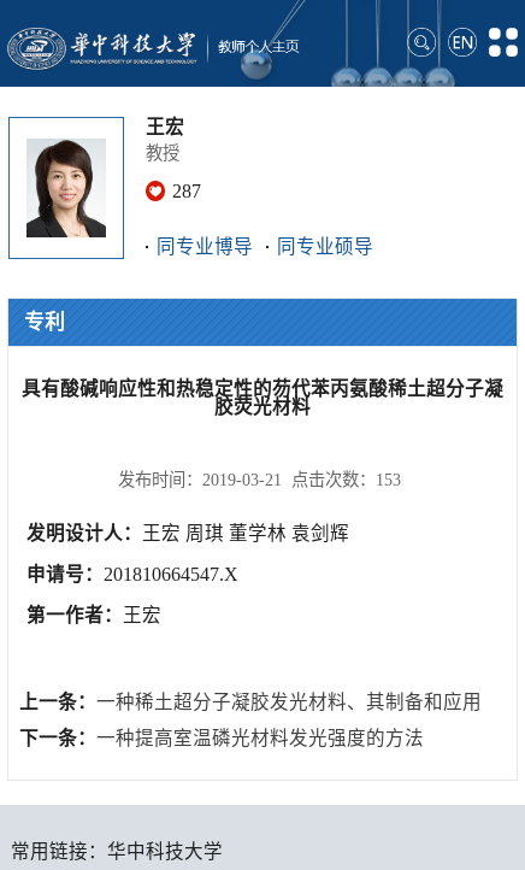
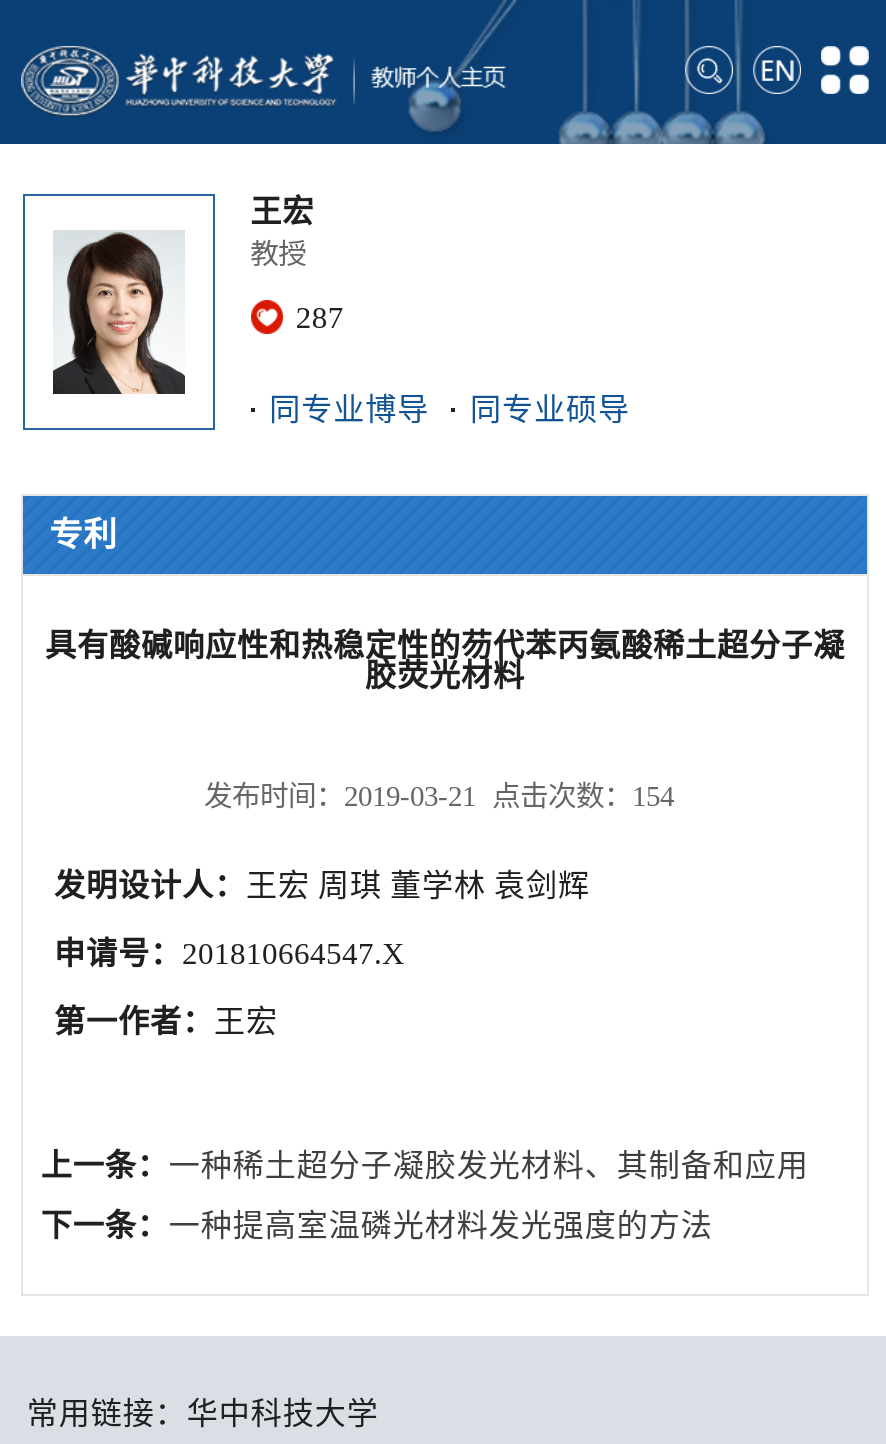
[117,470,400,489] 发布时间：2019-03-21 点击次数：153 -> [204,780,674,812] 发布时间：2019-03-21 点击次数：154

